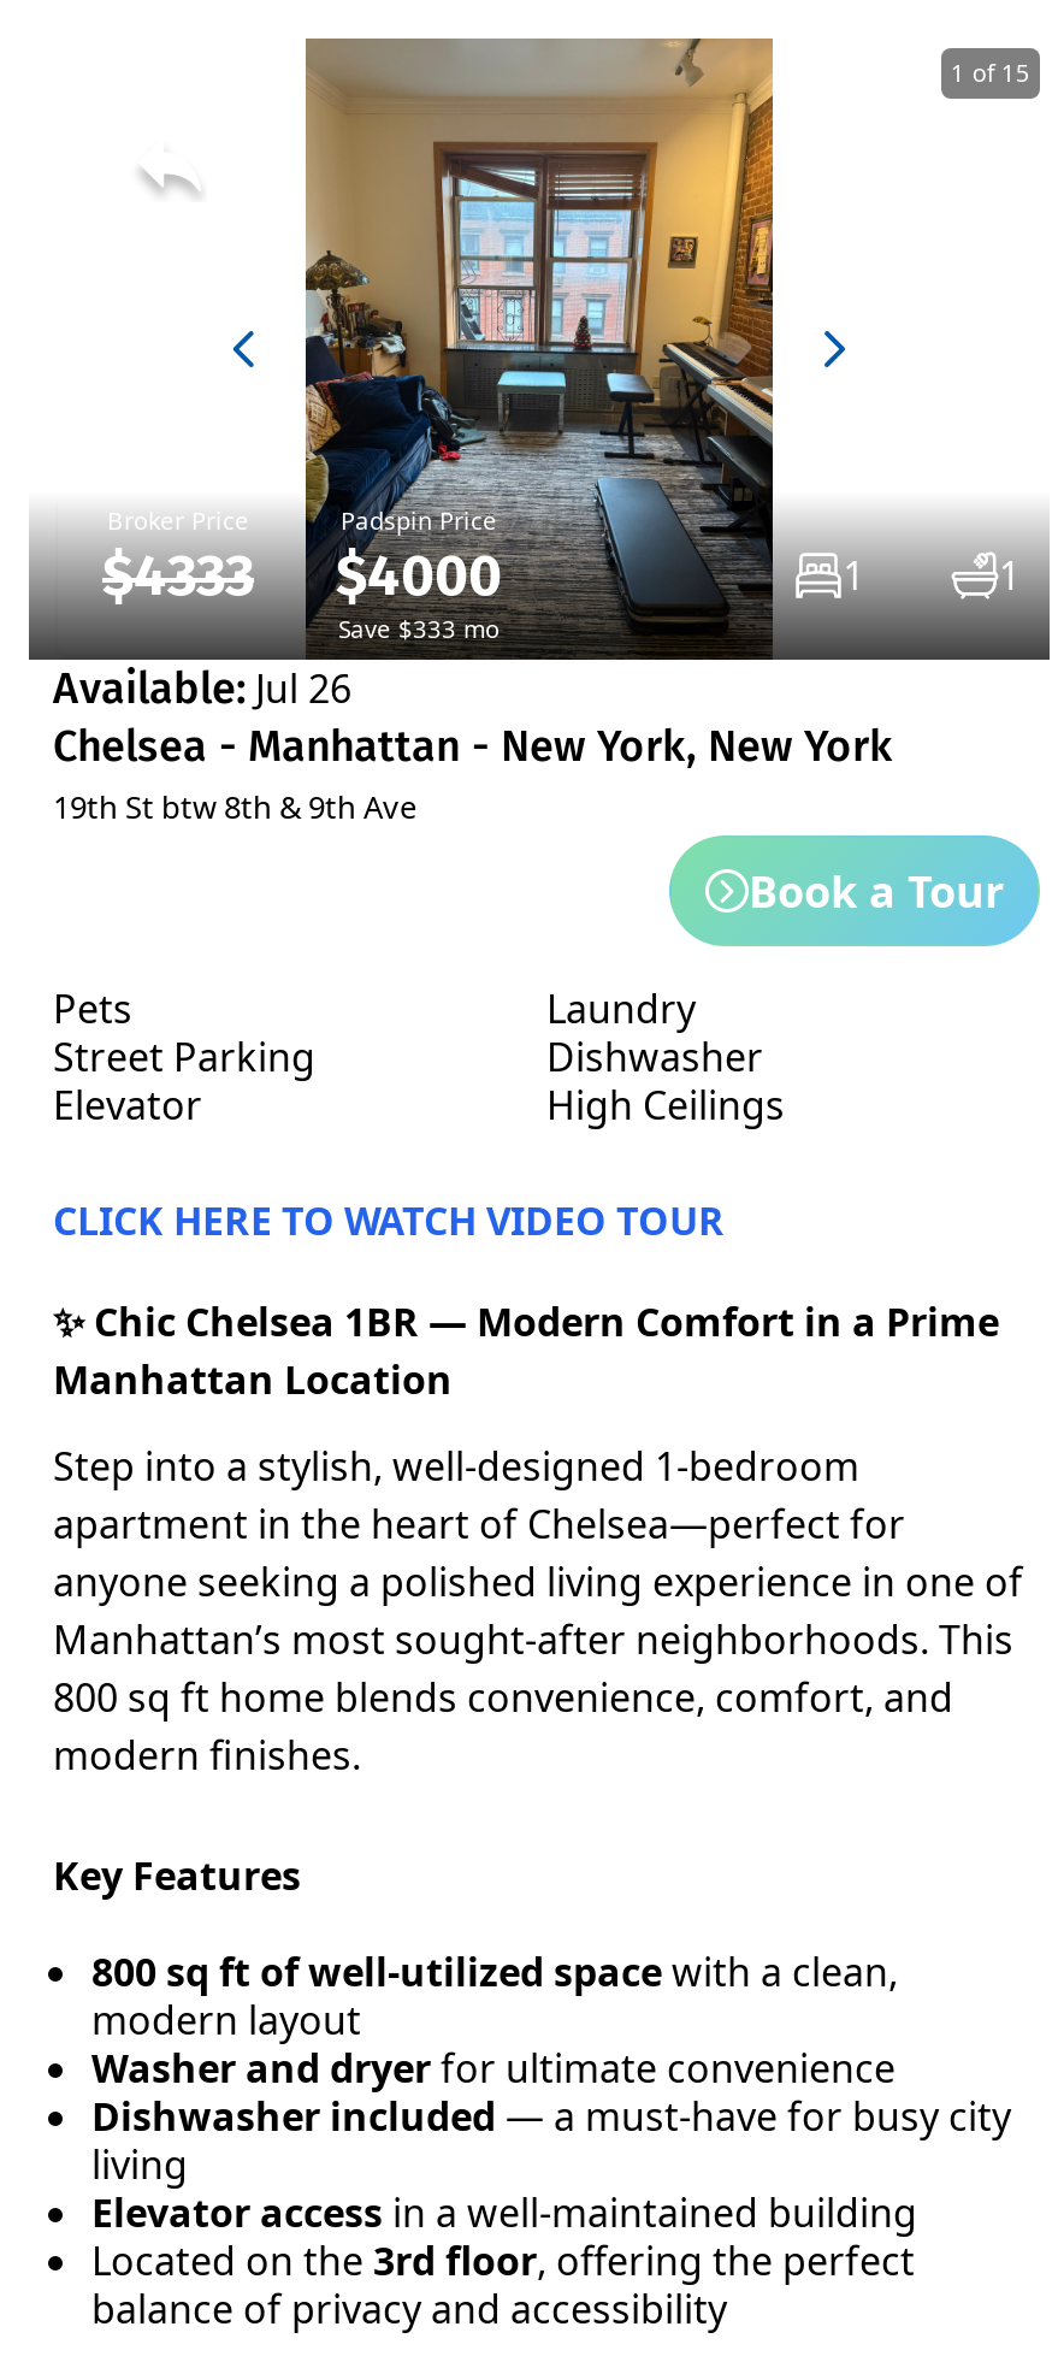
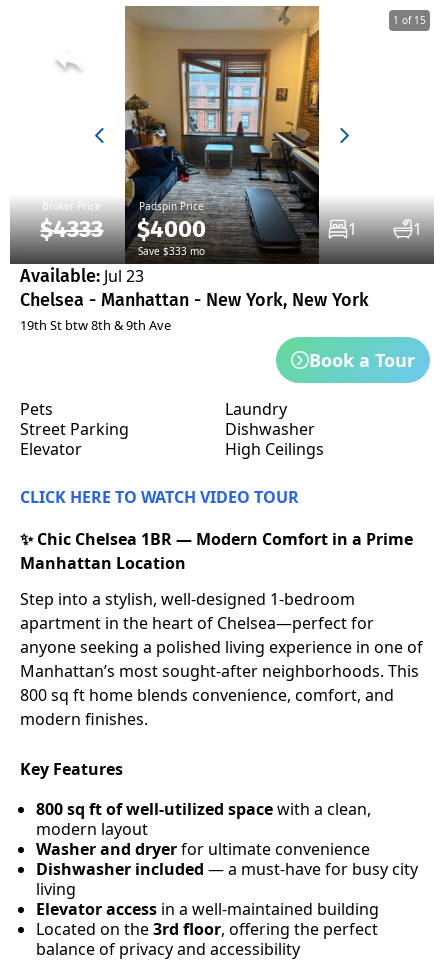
[53,662,351,715] Available: Jul 26 -> [20,265,144,287] Available: Jul 23

